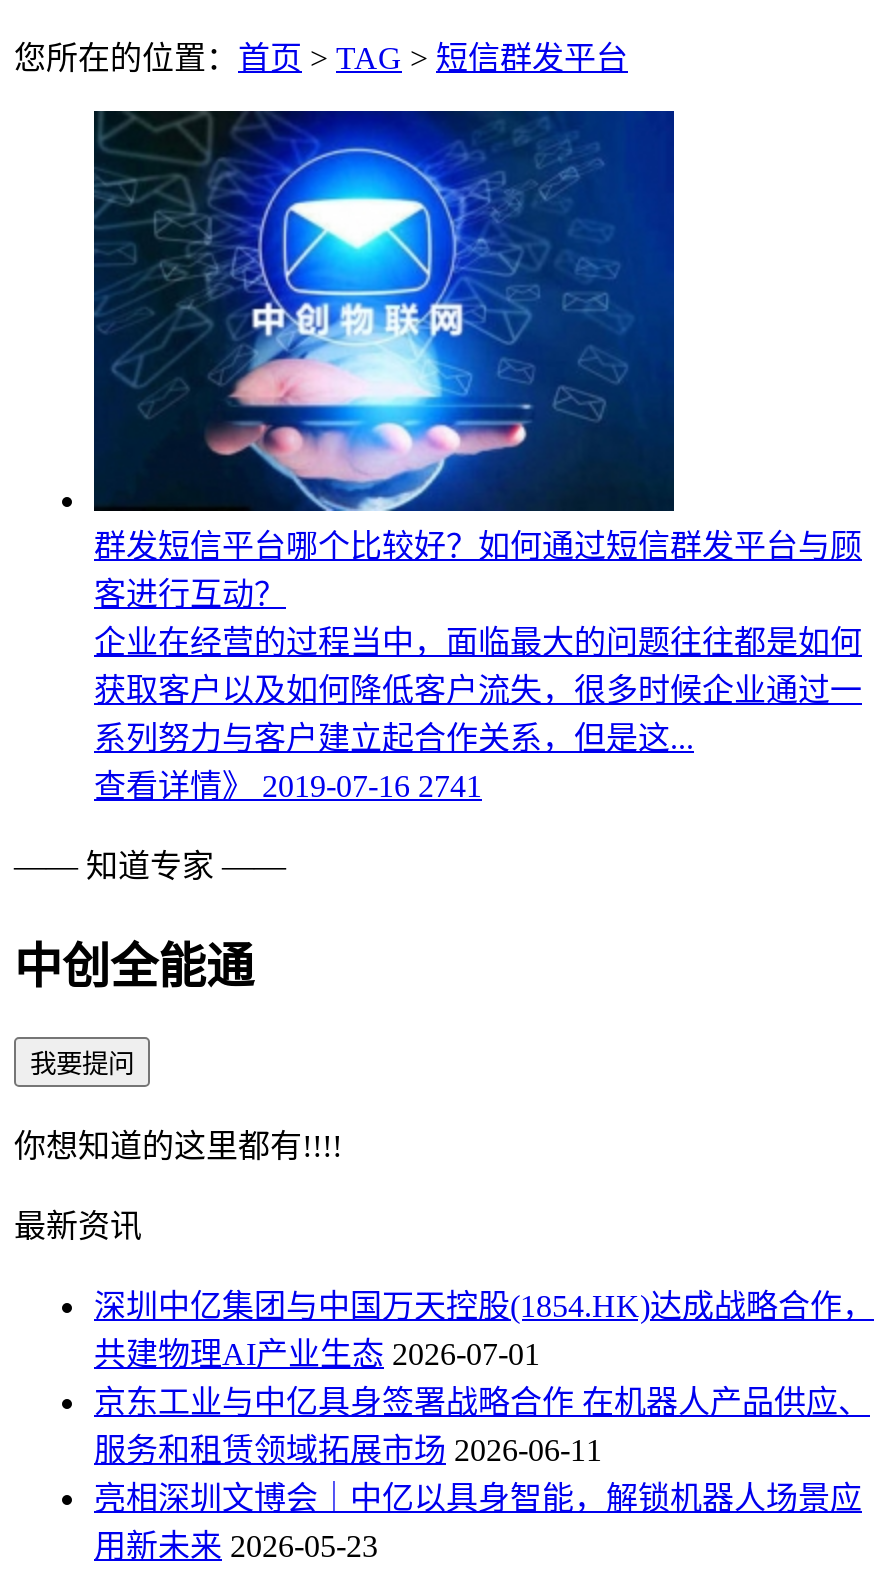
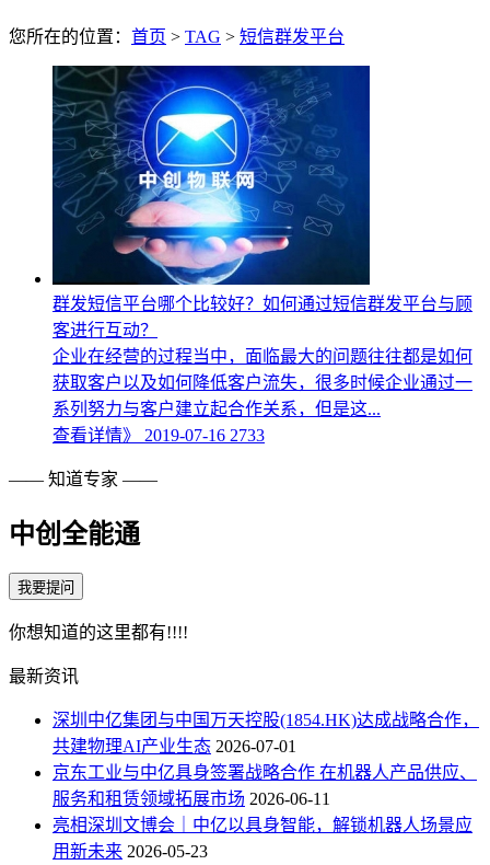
[94,769,482,803] 查看详情》 2019-07-16 2741 -> [52,426,265,445] 查看详情》 2019-07-16 2733

